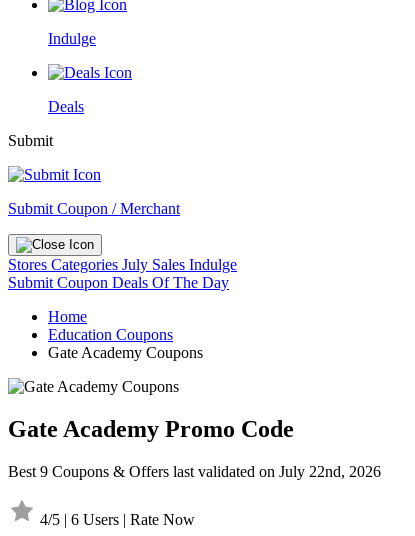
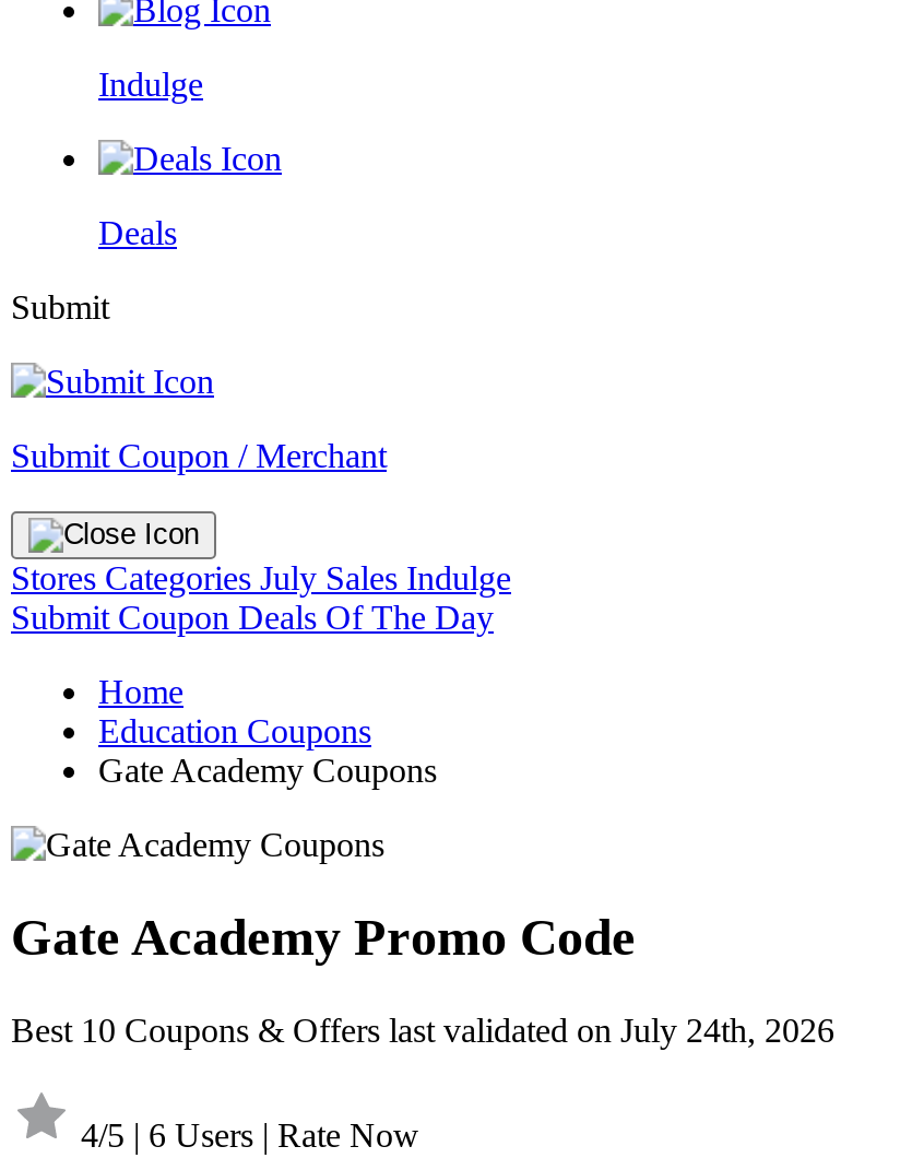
[8,463,381,480] Best 9 Coupons & Offers last validated on July 22nd, 2026 -> [11,1011,834,1048] Best 10 Coupons & Offers last validated on July 24th, 2026

